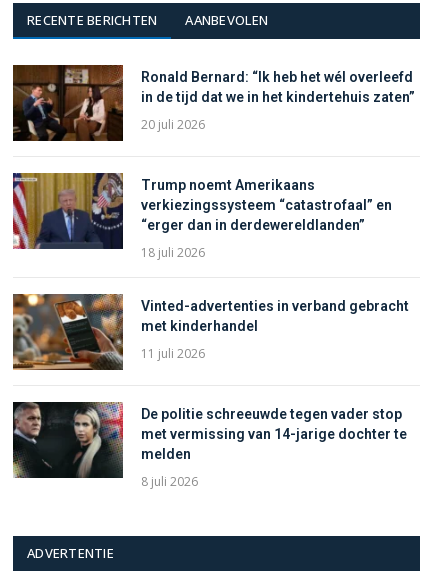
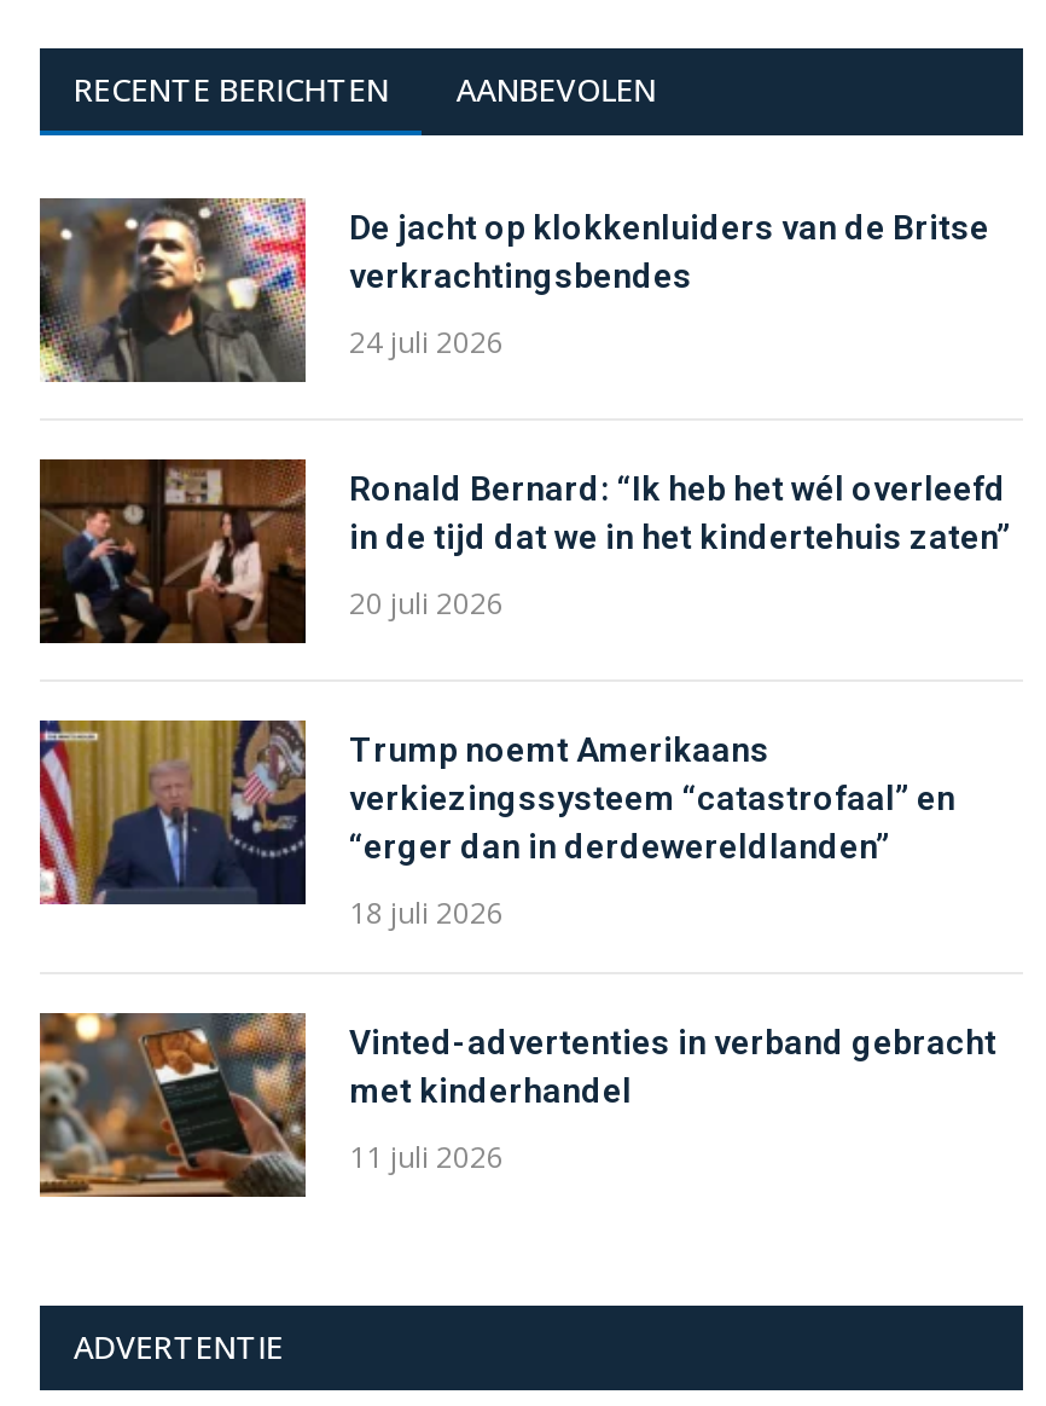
none -> [37,196,989,384] [image] | De jacht op klokkenluiders van de Britse | verkrachtingsbendes | 24 juli 2026
moved [12,64,415,362] -> [37,457,1011,1177]: [image] | Ronald Bernard: “Ik heb het wél overleefd | in de tijd dat we in het kindertehuis zaten” | ... | met kinderhandel | 11 juli 2026
[12,401,407,490] [image] | De politie schreeuwde tegen vader stop | met vermissing van 14-jarige dochter te | melden | 8 juli 2026 -> none

